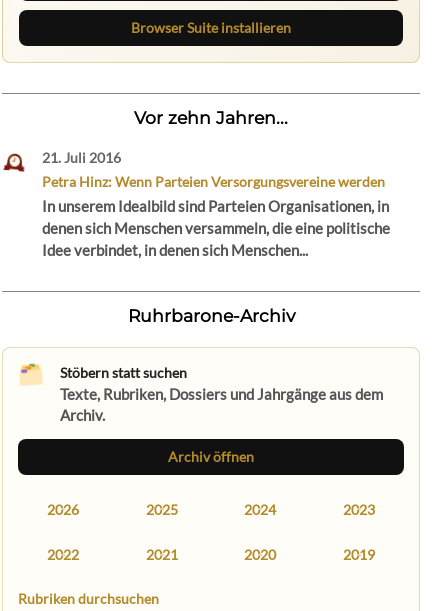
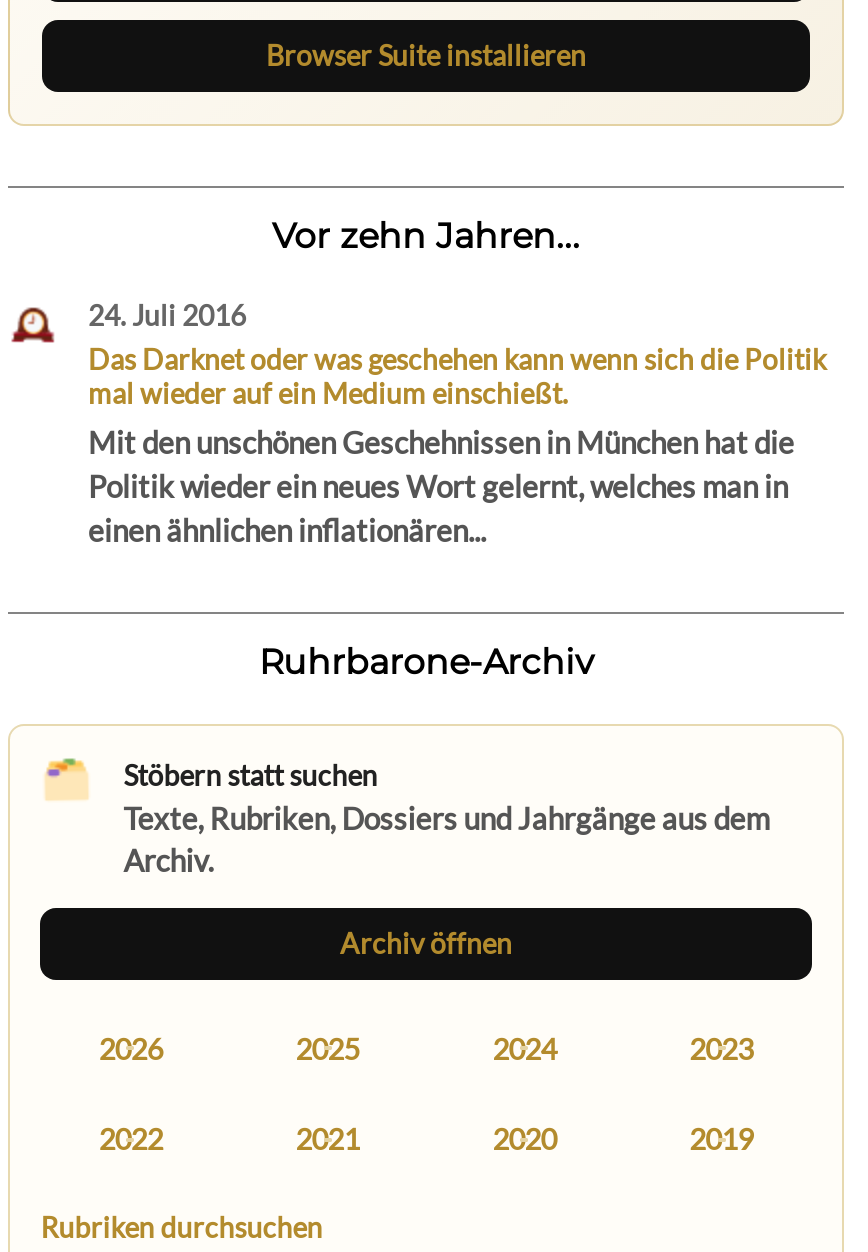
[42,149,390,259] 21. Juli 2016 | Petra Hinz: Wenn Parteien Versorgungsvereine werden | In unserem Idealbild sind Parteien Organisationen, in | denen sich Menschen versammeln, die eine politische | Idee verbindet, in denen sich Menschen... -> [88,299,826,549] 24. Juli 2016 | Das Darknet oder was geschehen kann wenn sich die Politik | mal wieder auf ein Medium einschießt. | Mit den unschönen Geschehnissen in München hat die | Politik wieder ein neues Wort gelernt, welches man in | einen ähnlichen inflationären...

